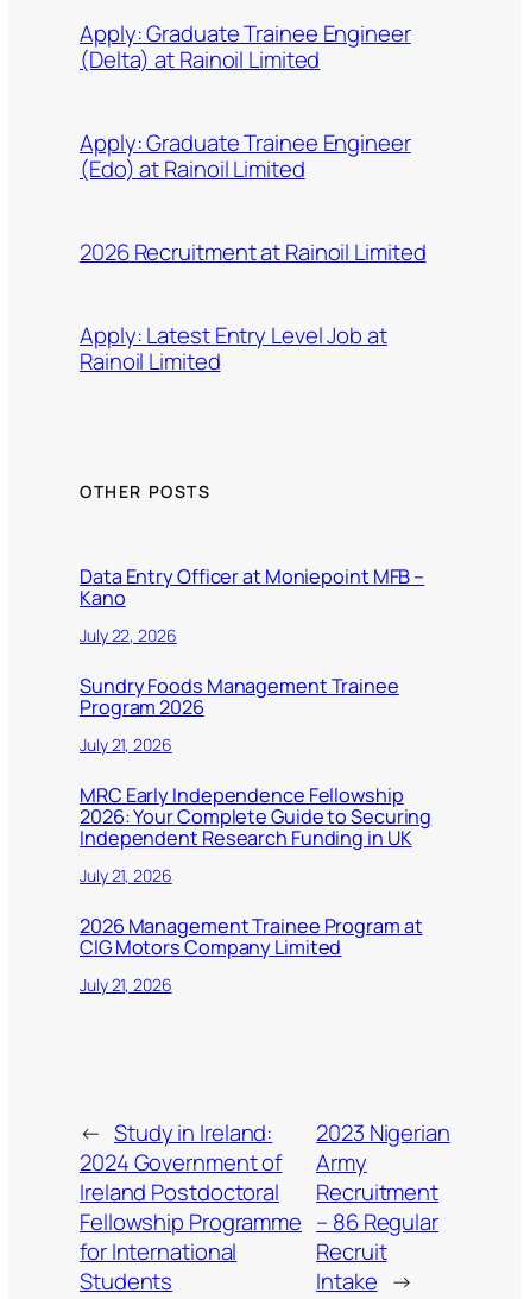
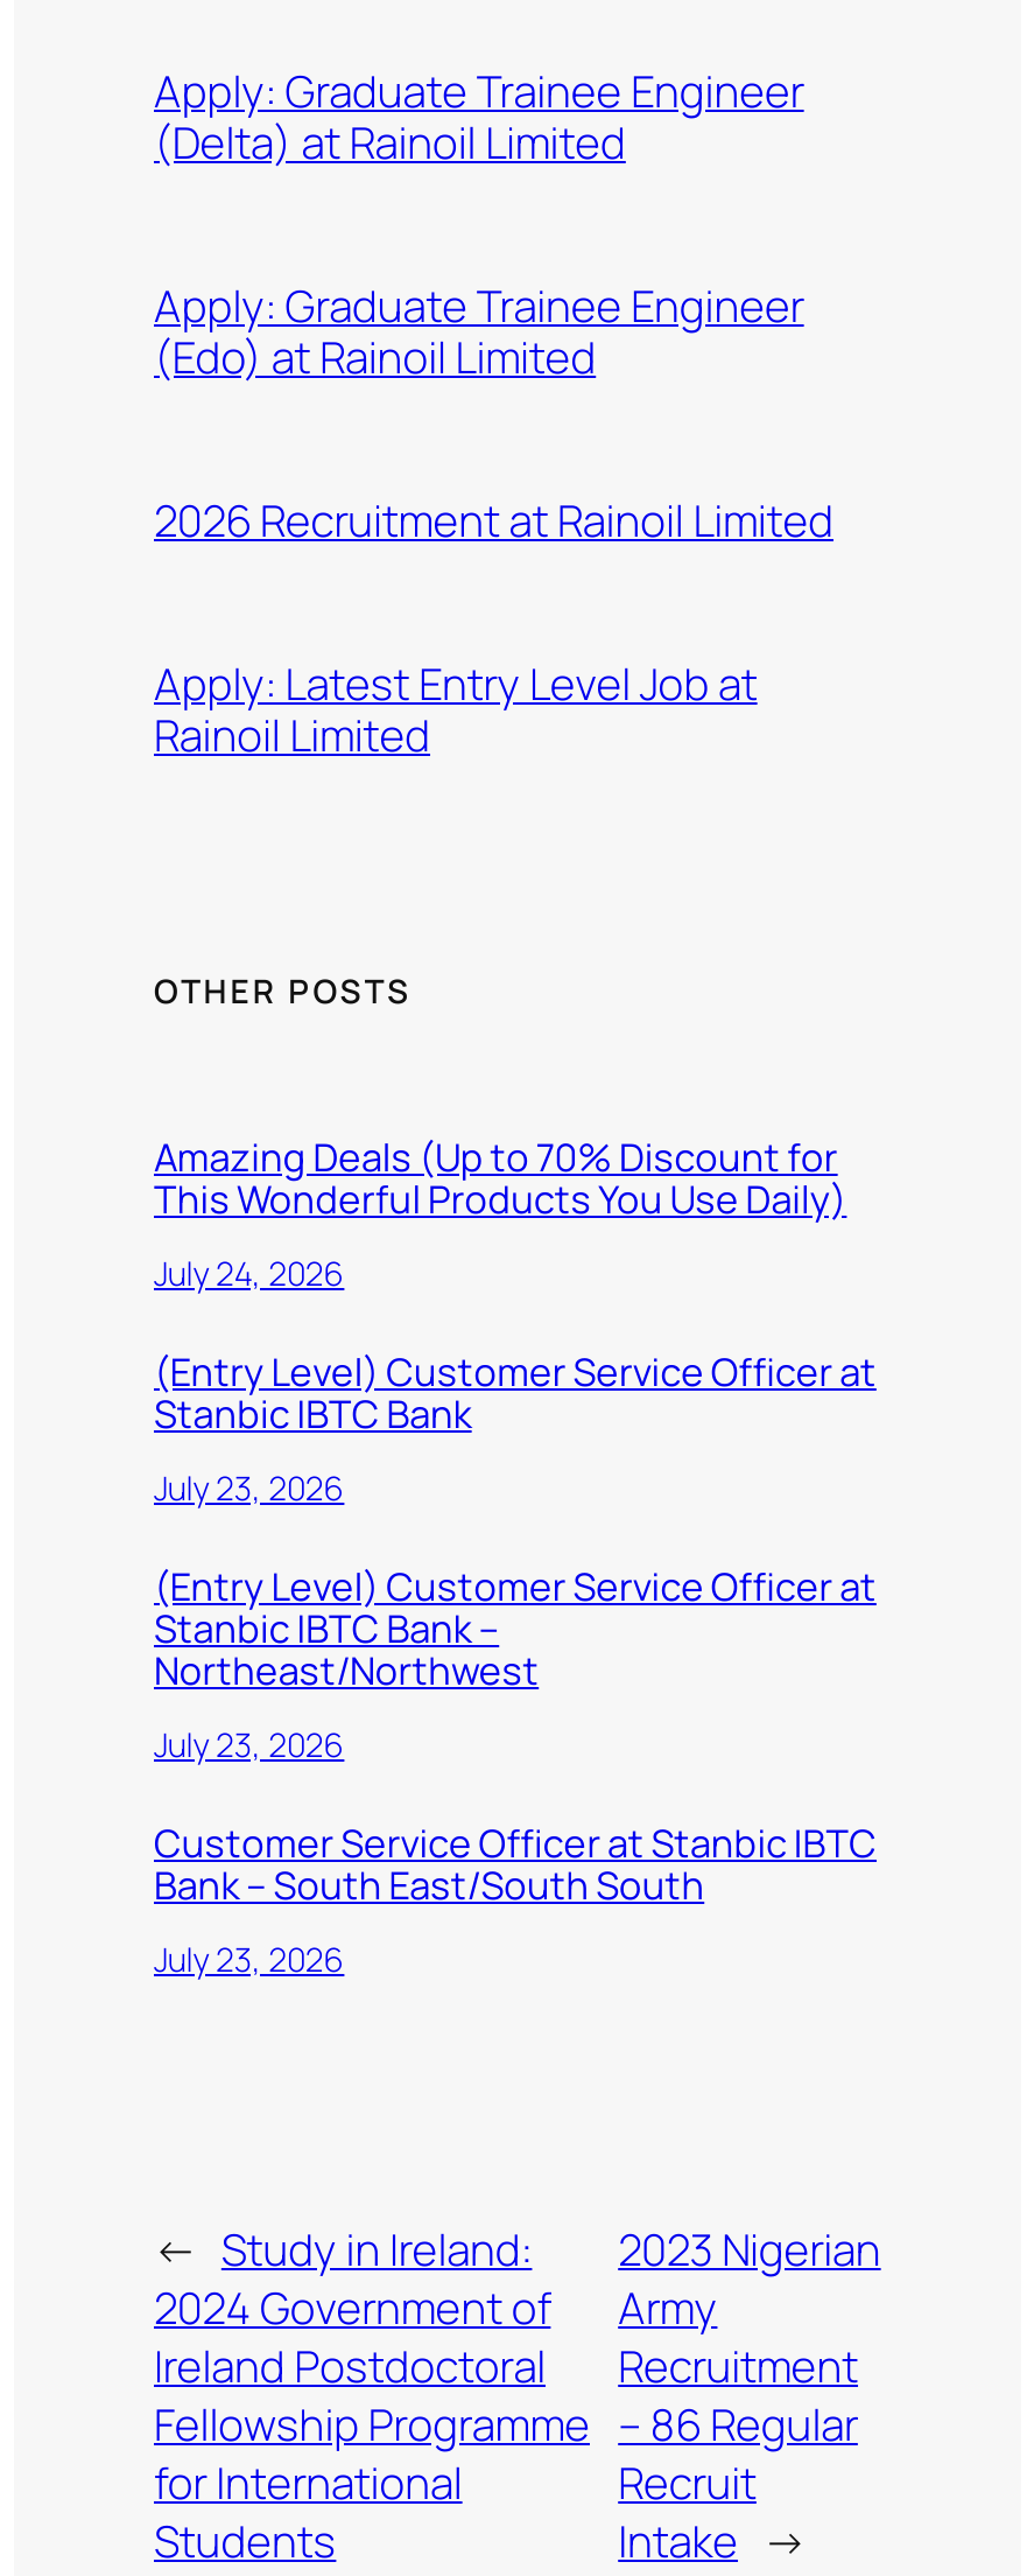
[80,563,424,611] Data Entry Officer at Moniepoint MFB – | Kano -> [154,1131,847,1224] Amazing Deals (Up to 70% Discount for | This Wonderful Products You Use Daily)
[80,624,177,647] July 22, 2026 -> [154,1251,344,1295] July 24, 2026
[80,672,399,720] Sundry Foods Management Trainee | Program 2026 -> [154,1346,876,1439] (Entry Level) Customer Service Officer at | Stanbic IBTC Bank
[80,734,172,756] July 21, 2026 -> [154,1466,344,1510] July 23, 2026
[80,782,432,850] MRC Early Independence Fellowship | 2026: Your Complete Guide to Securing | Independent Research Funding in UK -> [154,1560,876,1695] (Entry Level) Customer Service Officer at | Stanbic IBTC Bank – | Northeast/Northwest
[80,864,172,887] July 21, 2026 -> [154,1722,344,1767] July 23, 2026
[80,912,423,960] 2026 Management Trainee Program at | CIG Motors Company Limited -> [154,1817,877,1910] Customer Service Officer at Stanbic IBTC | Bank – South East/South South
[80,973,172,996] July 21, 2026 -> [154,1937,344,1981] July 23, 2026

